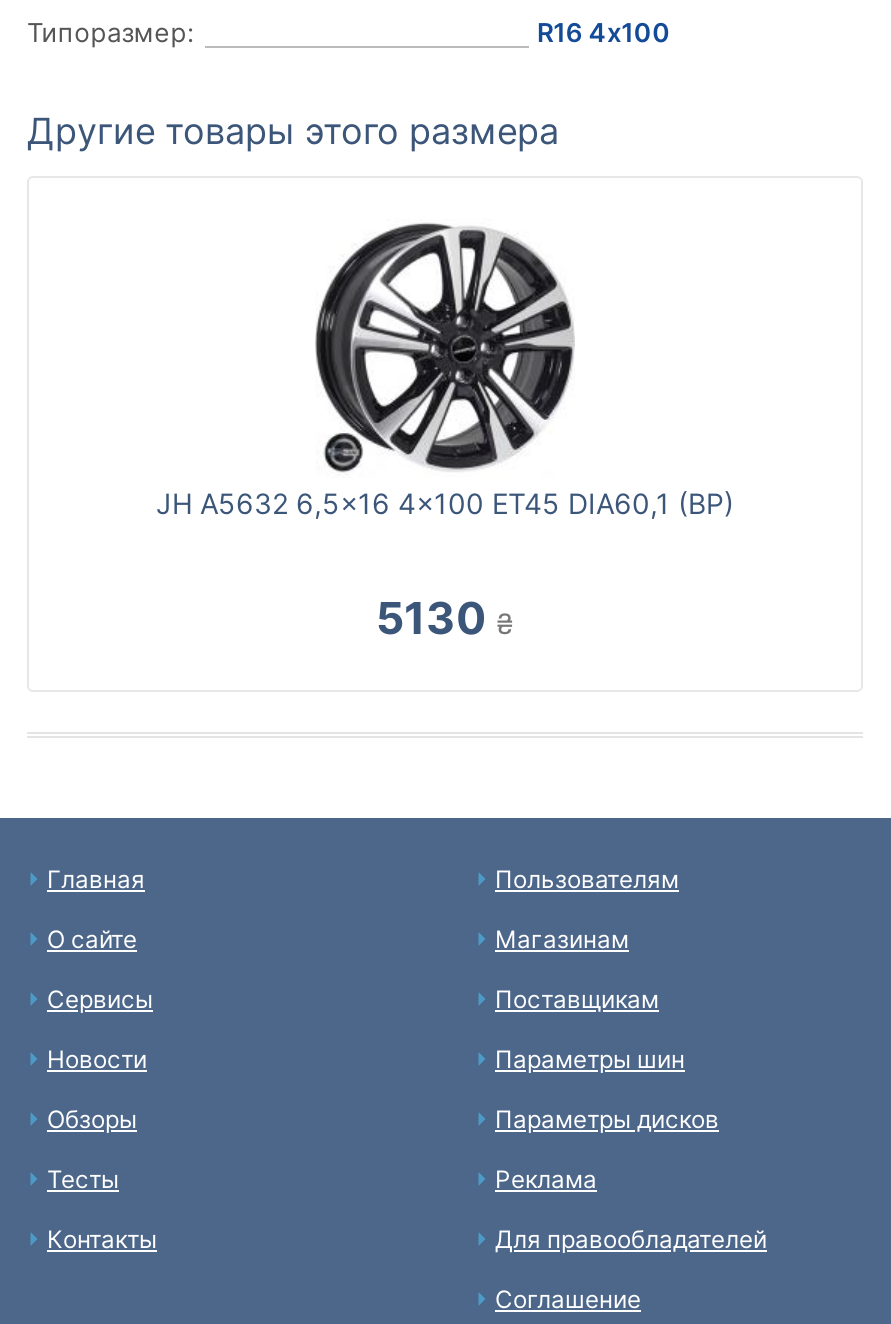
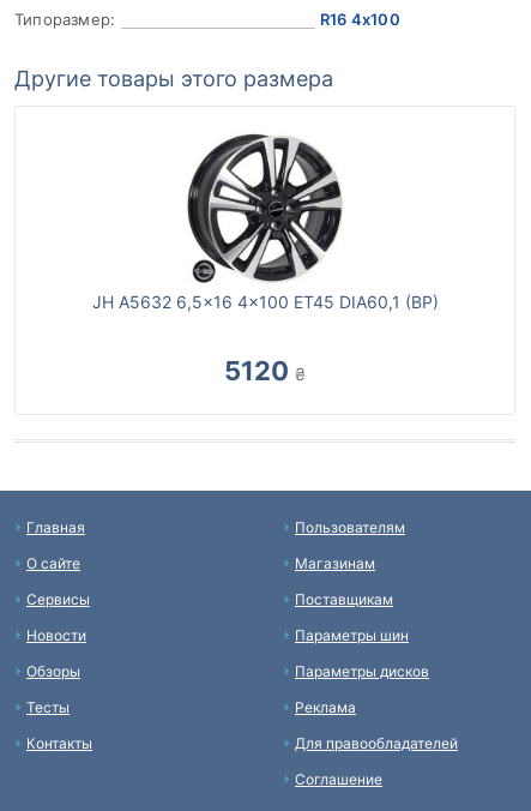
[376,592,514,644] 5130 ₴ -> [224,355,306,386] 5120 ₴

